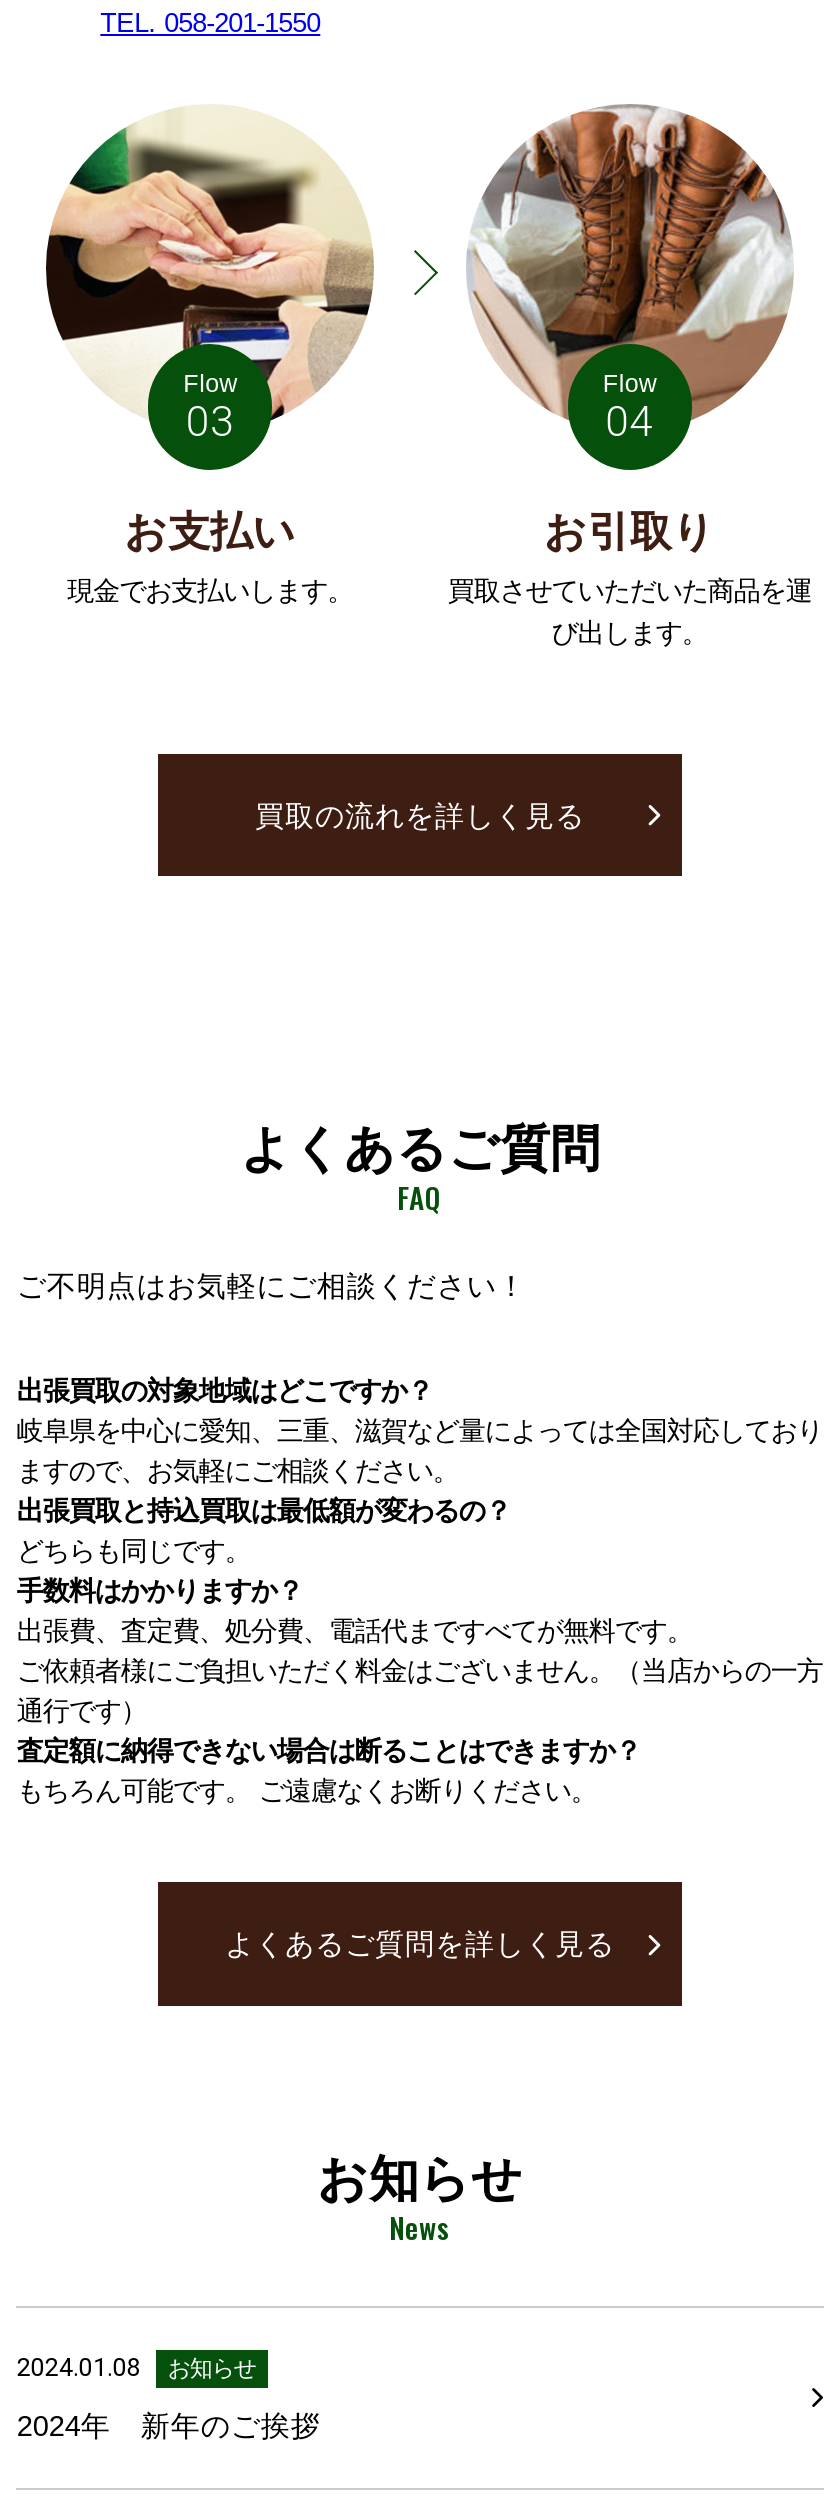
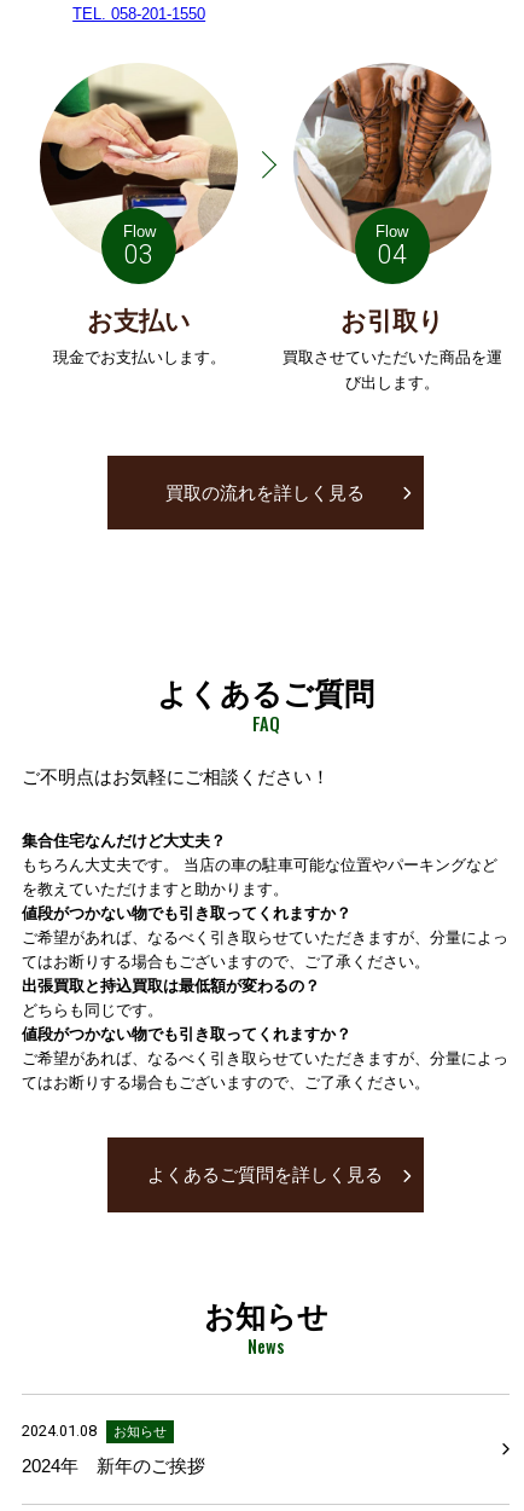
[17,1376,823,1486] 出張買取の対象地域はどこですか？ | 岐阜県を中心に愛知、三重、滋賀など量によっては全国対応しており | ますので、お気軽にご相談ください。 -> [22,832,509,971] 集合住宅なんだけど大丈夫？ | もちろん大丈夫です。 当店の車の駐車可能な位置やパーキングなど | を教えていただけますと助かります。 | 値段がつかない物でも引き取ってくれますか？ | ご希望があれば、なるべく引き取らせていただきますが、分量によっ | てはお断りする場合もございますので、ご了承ください。
moved [17,1496,511,1566] -> [22,977,320,1019]: 出張買取と持込買取は最低額が変わるの？ | どちらも同じです。
[17,1576,823,1806] 手数料はかかりますか？ | 出張費、査定費、処分費、電話代まですべてが無料です。 | ご依頼者様にご負担いただく料金はございません。（当店からの一方 | 通行です） | 査定額に納得できない場合は断ることはできますか？ | もちろん可能です。 ご遠慮なくお断りください。 -> [22,1025,509,1092] 値段がつかない物でも引き取ってくれますか？ | ご希望があれば、なるべく引き取らせていただきますが、分量によっ | てはお断りする場合もございますので、ご了承ください。

